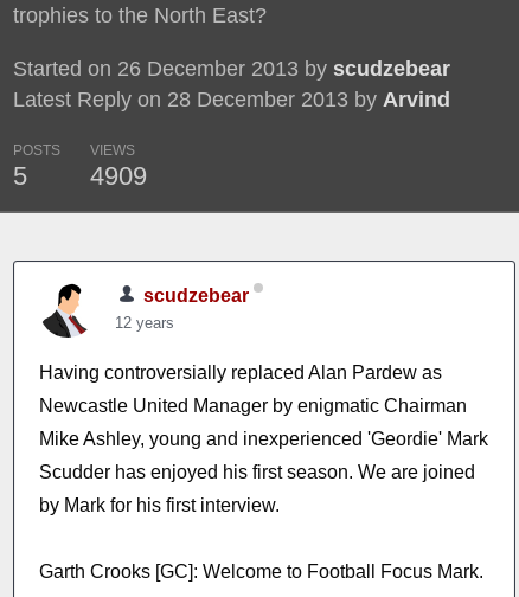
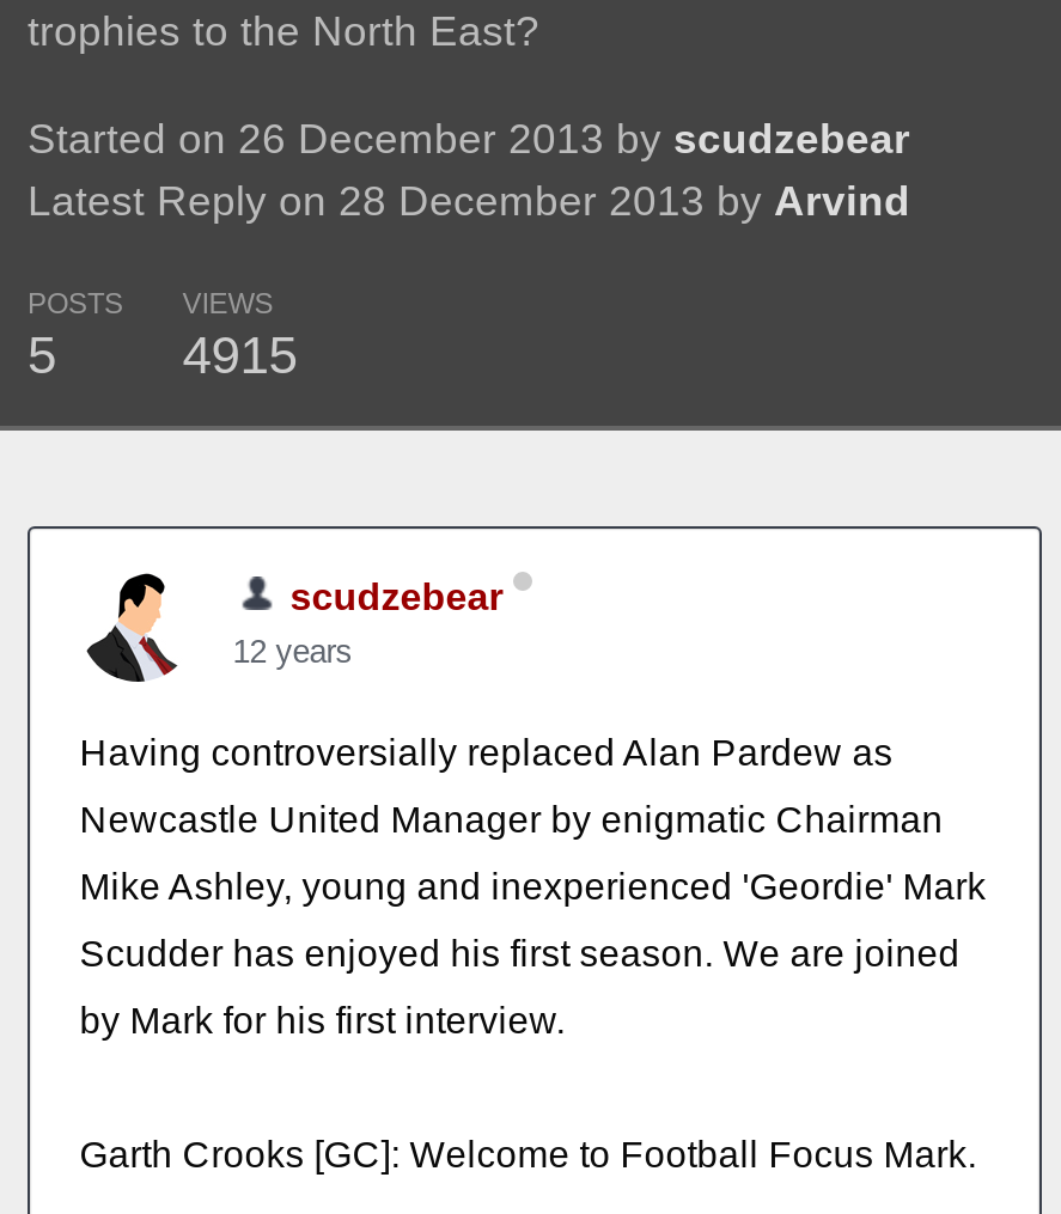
[90,161,147,191] 4909 -> [183,326,297,385] 4915

